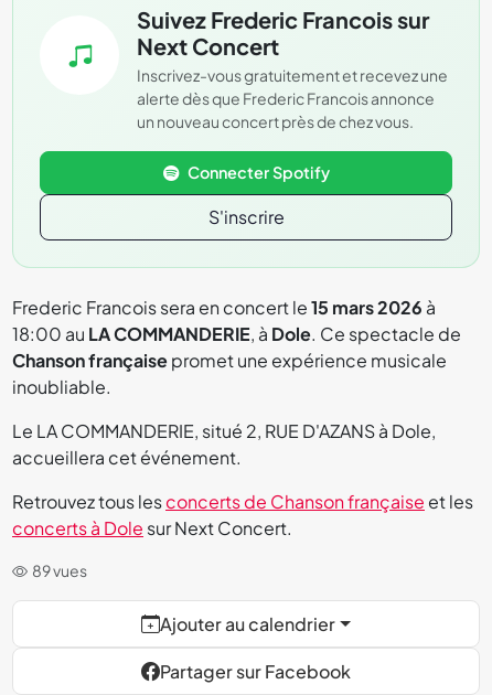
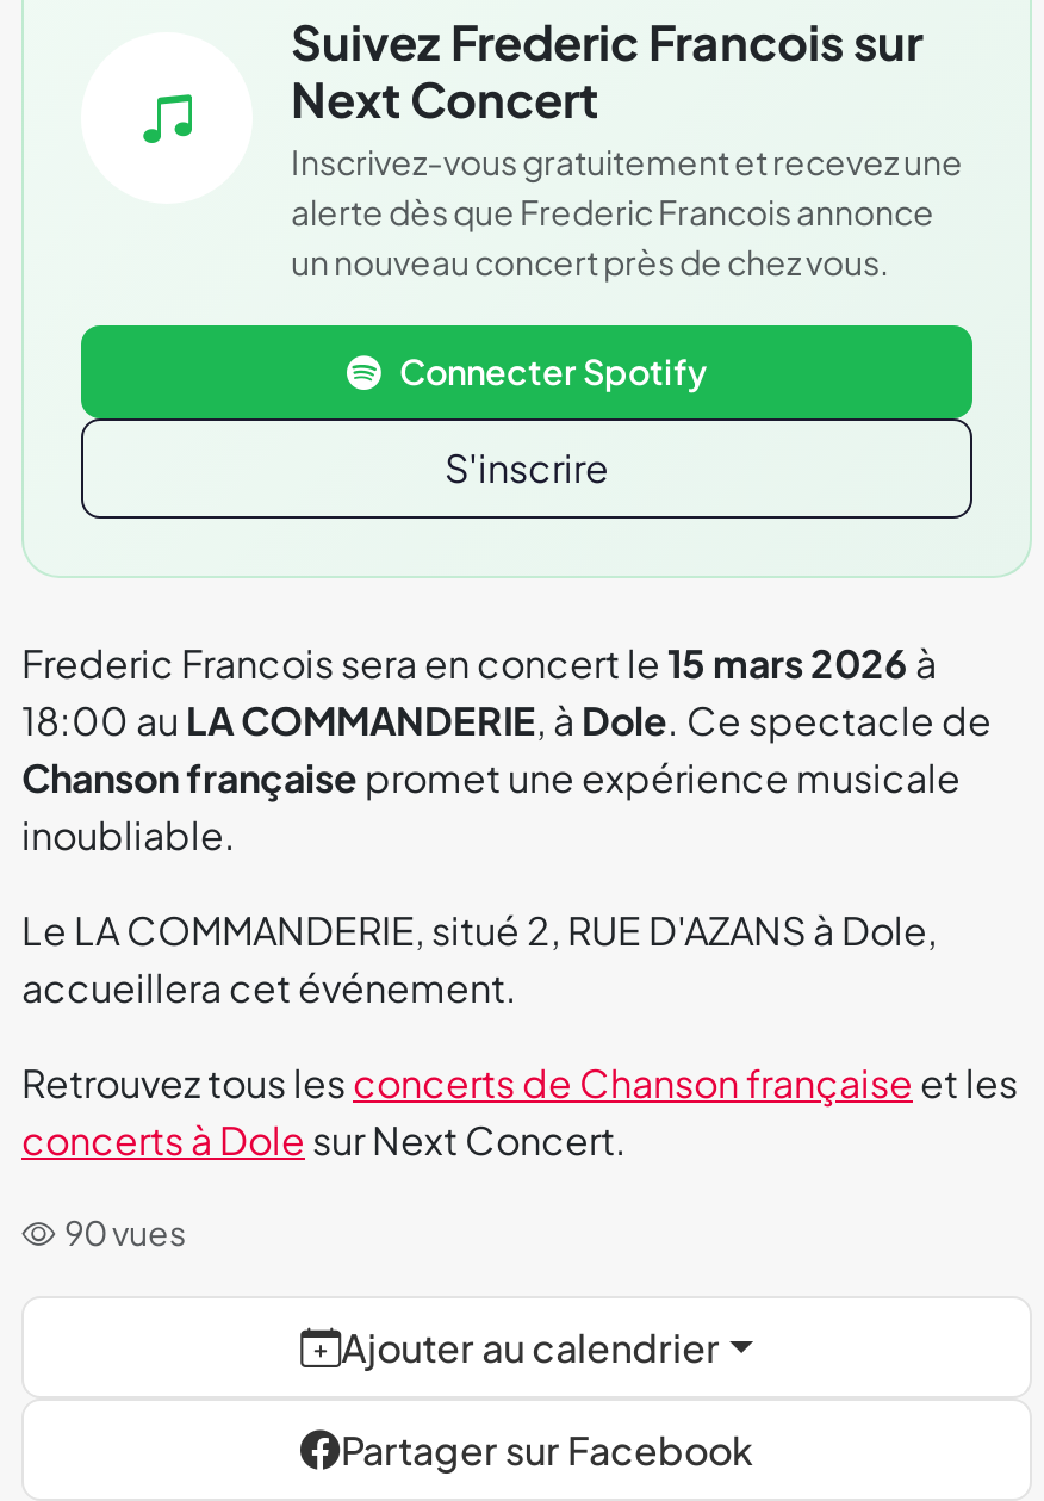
[32,561,87,580] 89 vues -> [64,1211,186,1253] 90 vues

